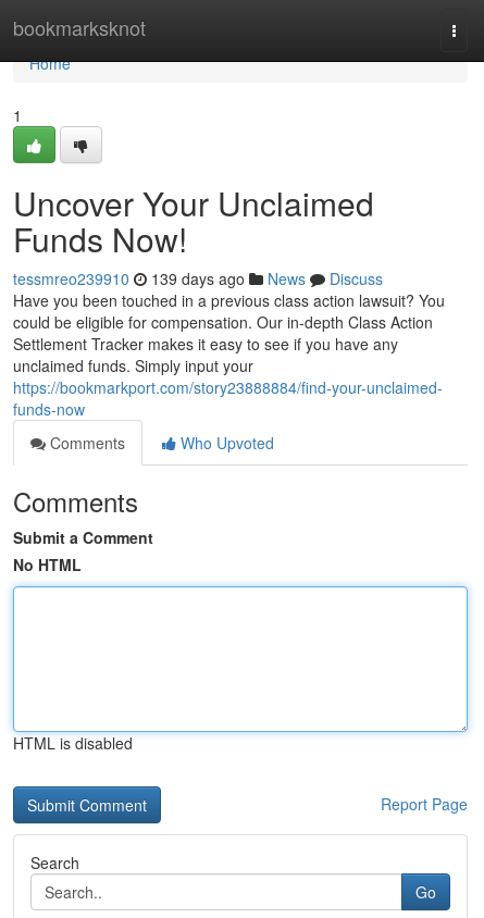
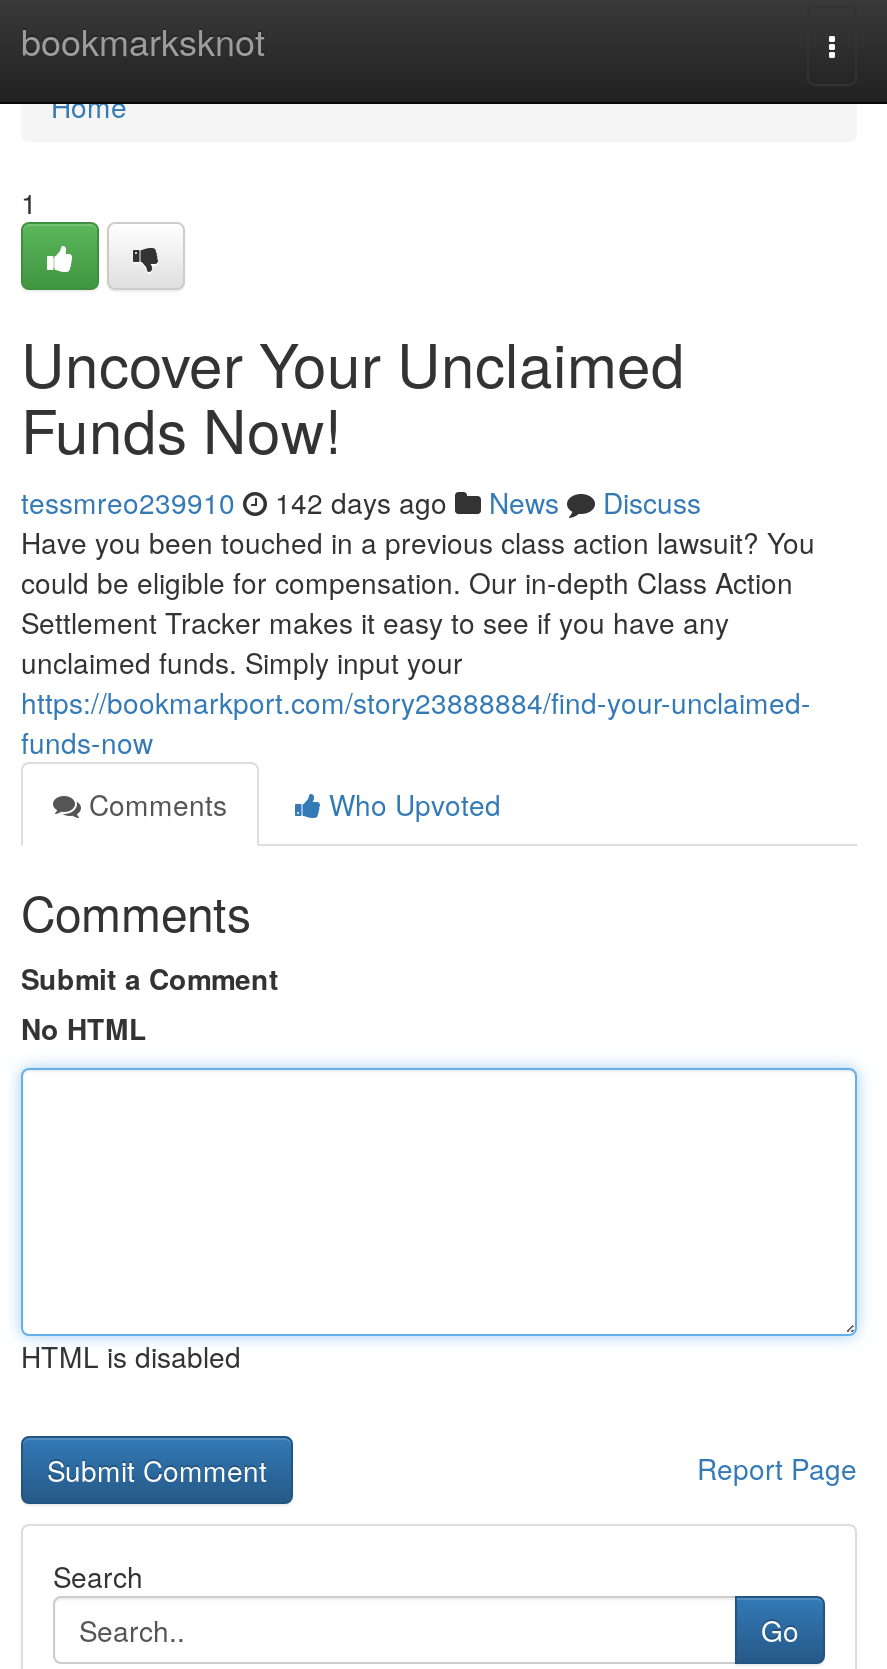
[13,268,383,289] tessmreo239910 139 days ago News Discuss -> [21,482,701,522] tessmreo239910 142 days ago News Discuss

